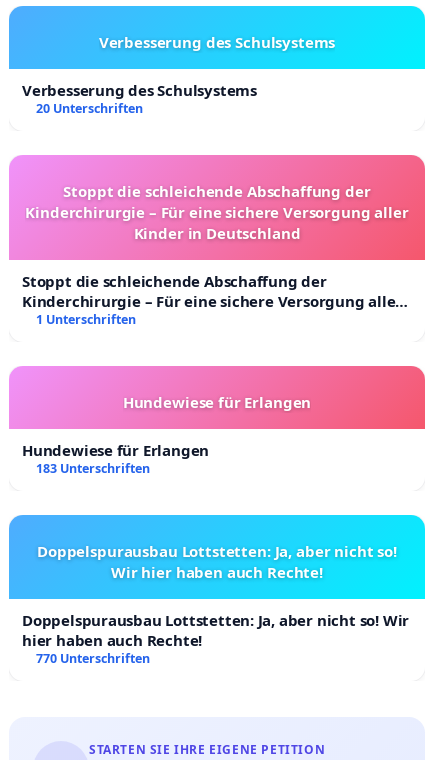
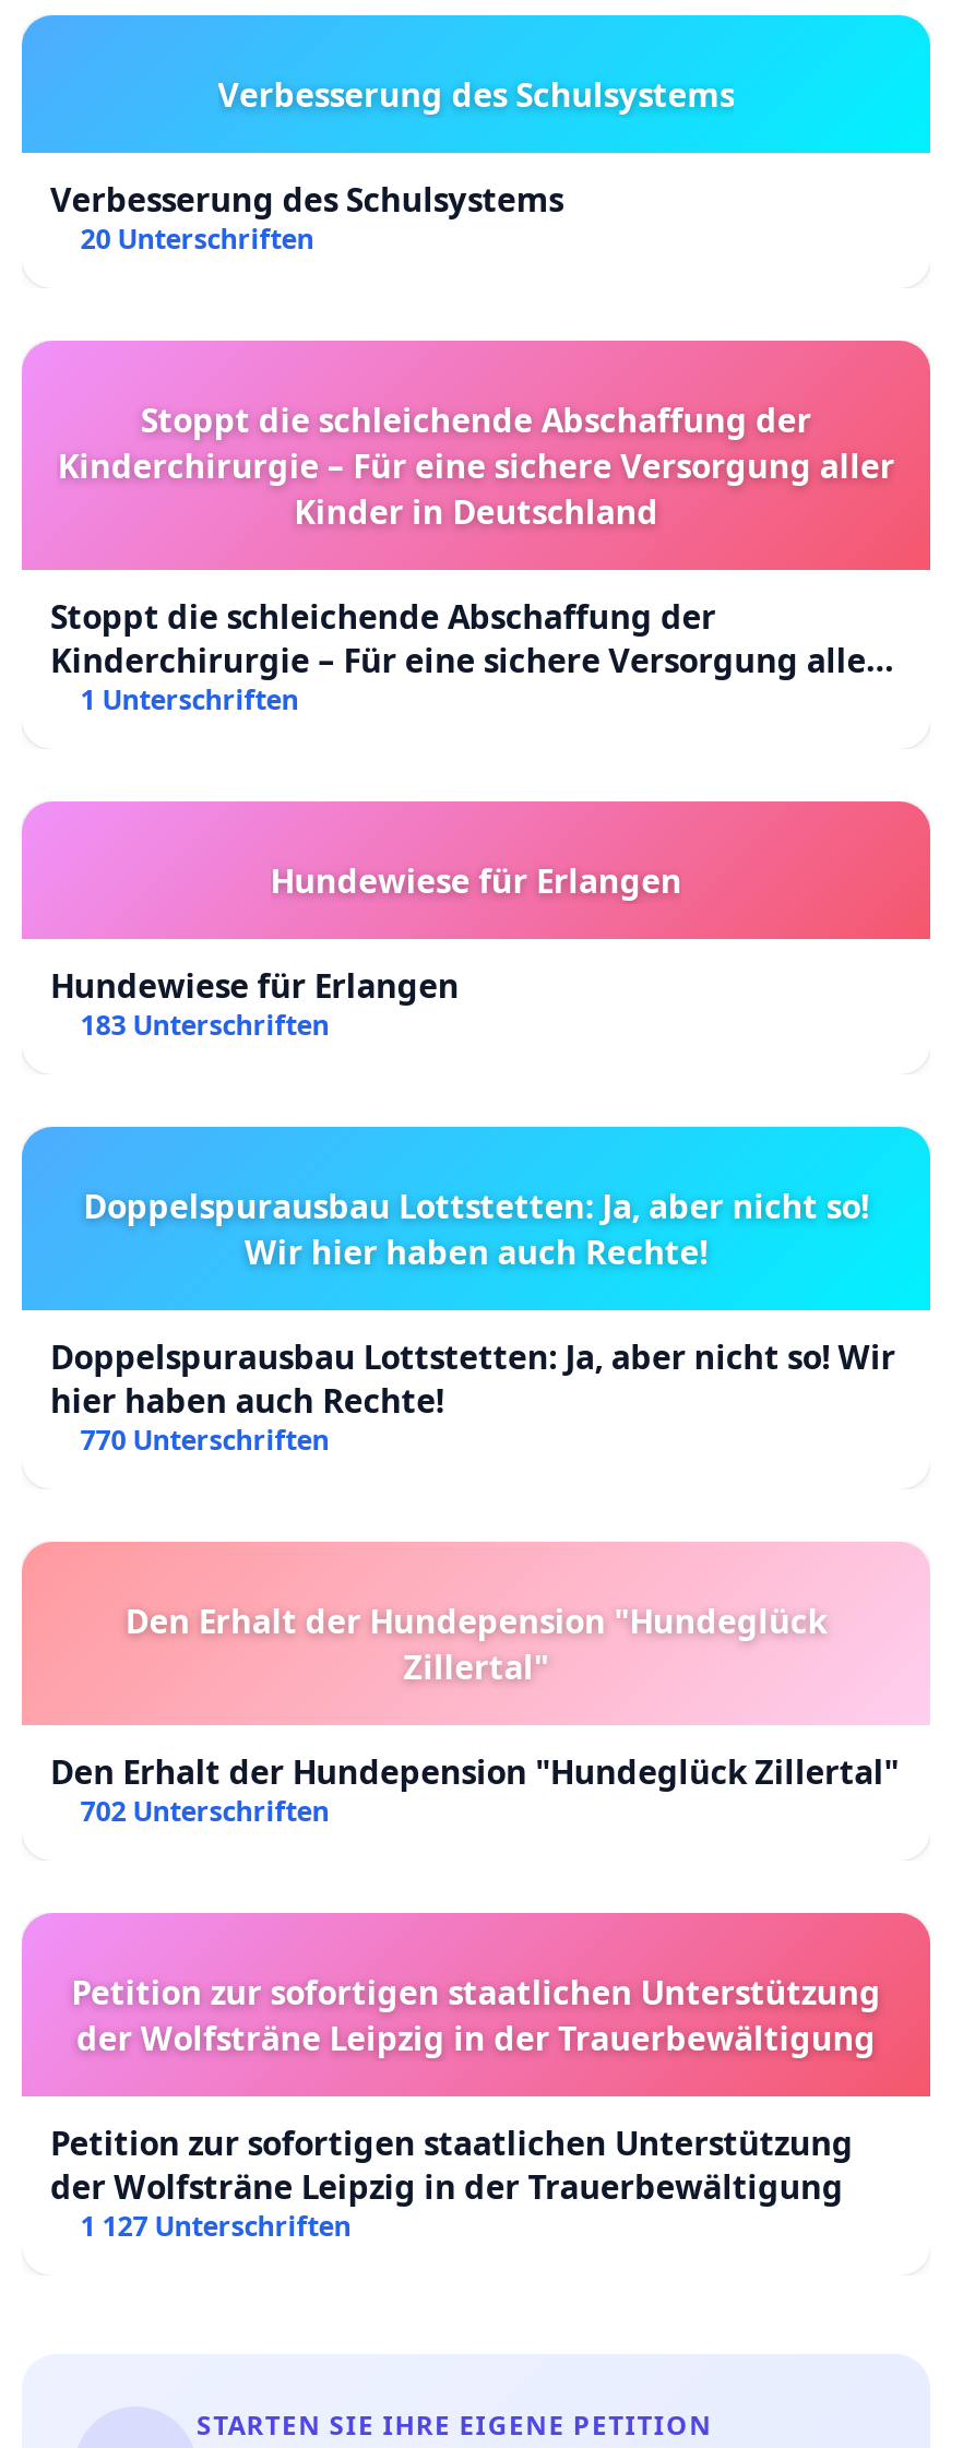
none -> [20,1540,930,1829] [image] | Den Erhalt der Hundepension "Hundeglück | Zillertal" | Den Erhalt der Hundepension "Hundeglück Zillertal" | 702 Unterschriften
none -> [22,1911,932,2244] [image] | Petition zur sofortigen staatlichen Unterstützung | der Wolfsträne Leipzig in der Trauerbewältigung | Petition zur sofortigen staatlichen Unterstützung | der Wolfsträne Leipzig in der Trauerbewältigung | 1 127 Unterschriften

